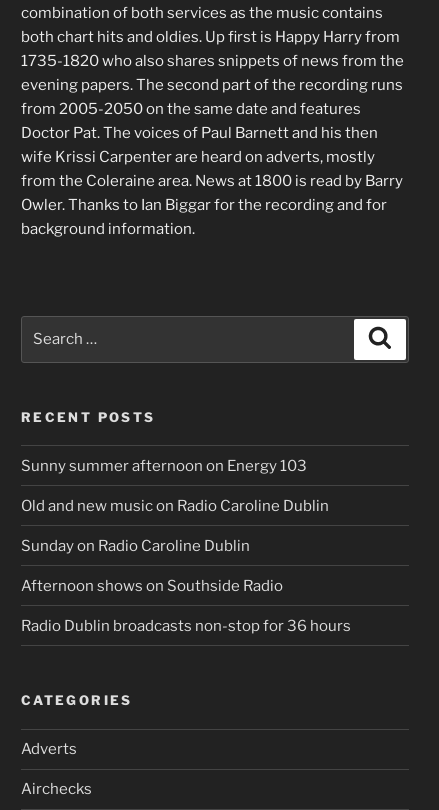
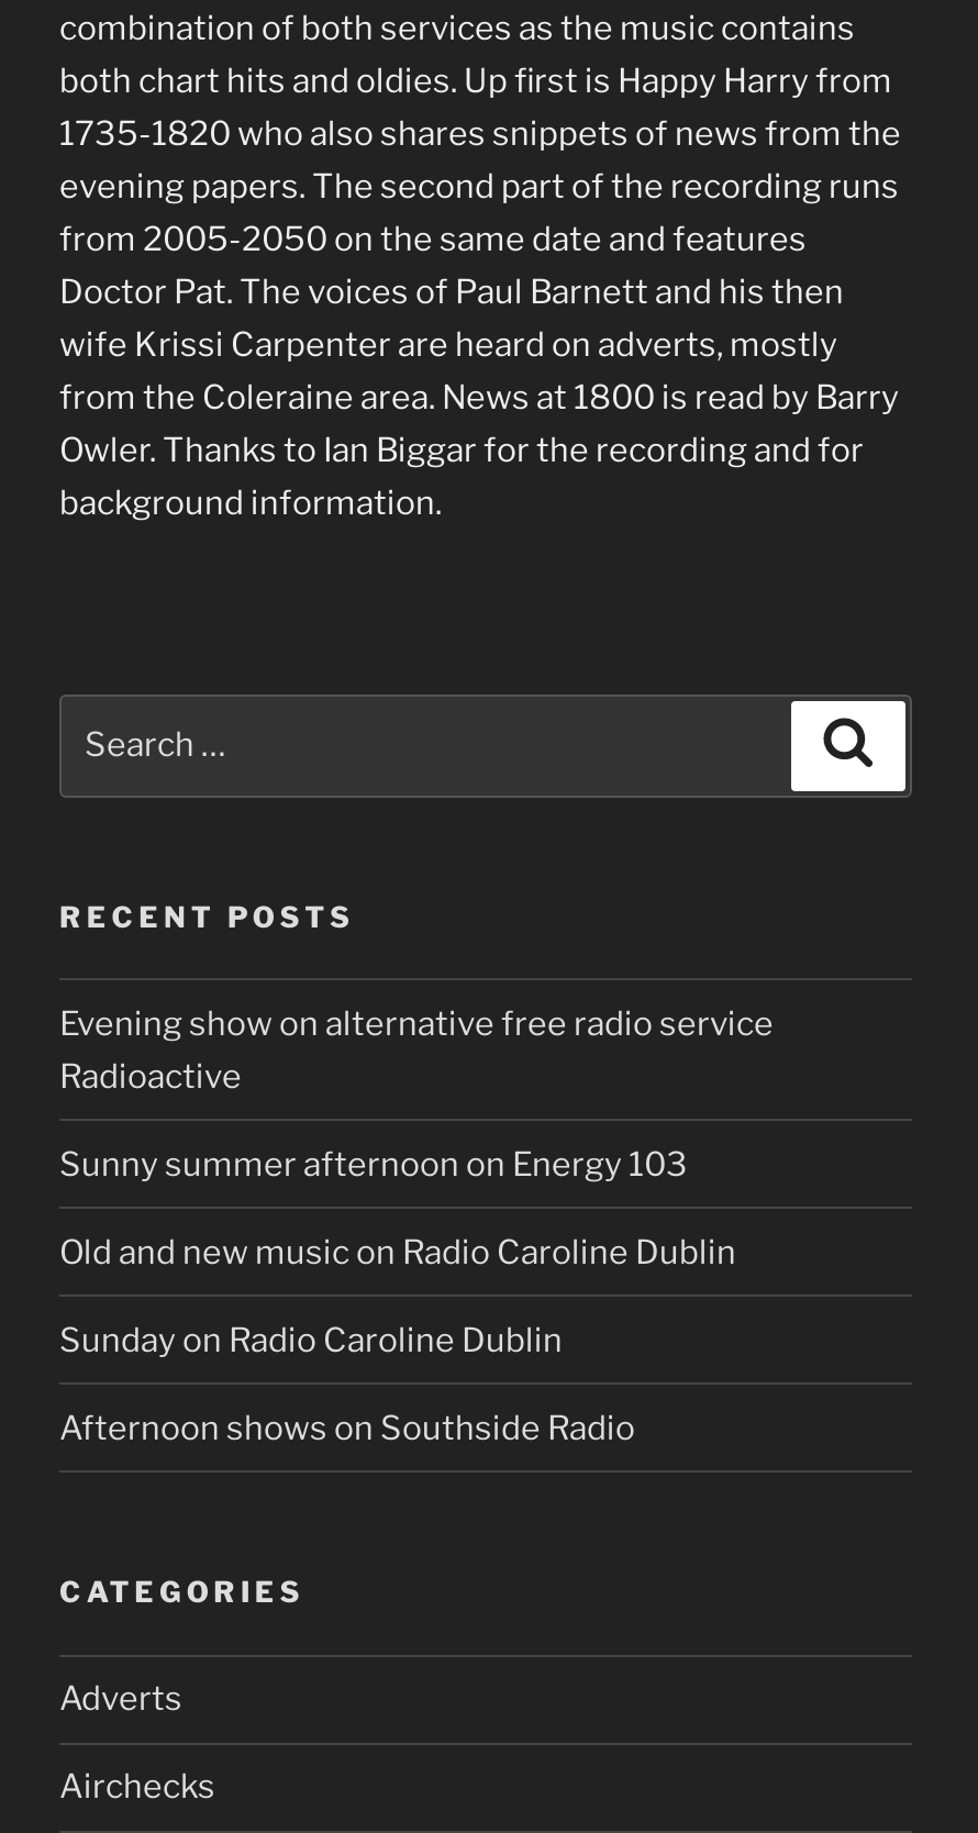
none -> [59,1003,774,1096] Evening show on alternative free radio service | Radioactive
moved [21,456,329,594] -> [59,1144,736,1447]: Sunny summer afternoon on Energy 103 | Old and new music on Radio Caroline Dublin | Sunday on Radio Caroline Dublin | Afternoon shows on Southside Radio
[21,616,351,634] Radio Dublin broadcasts non-stop for 36 hours -> none

